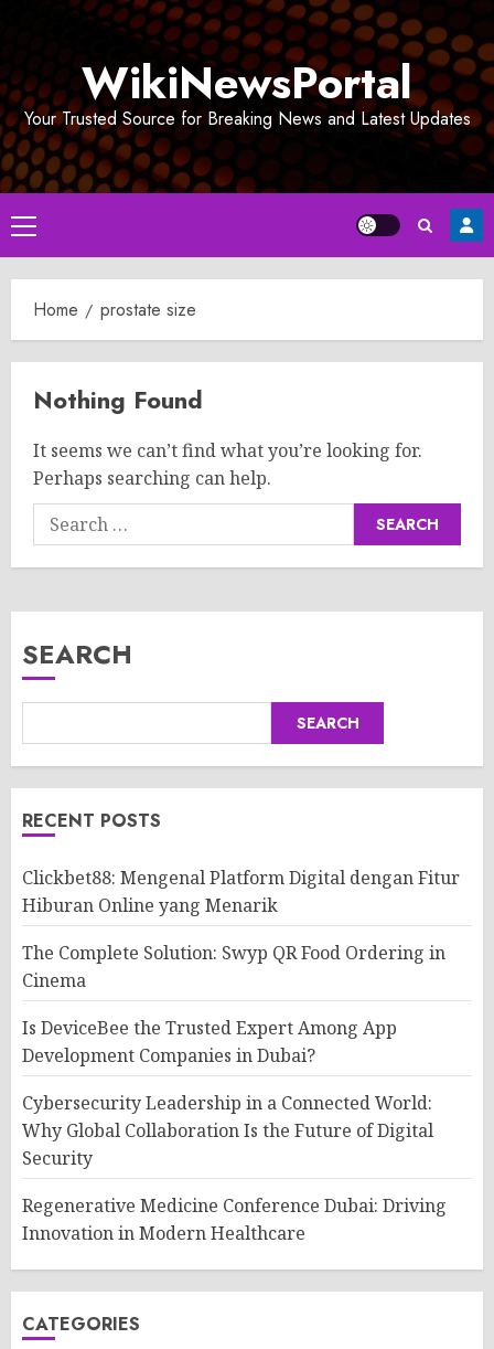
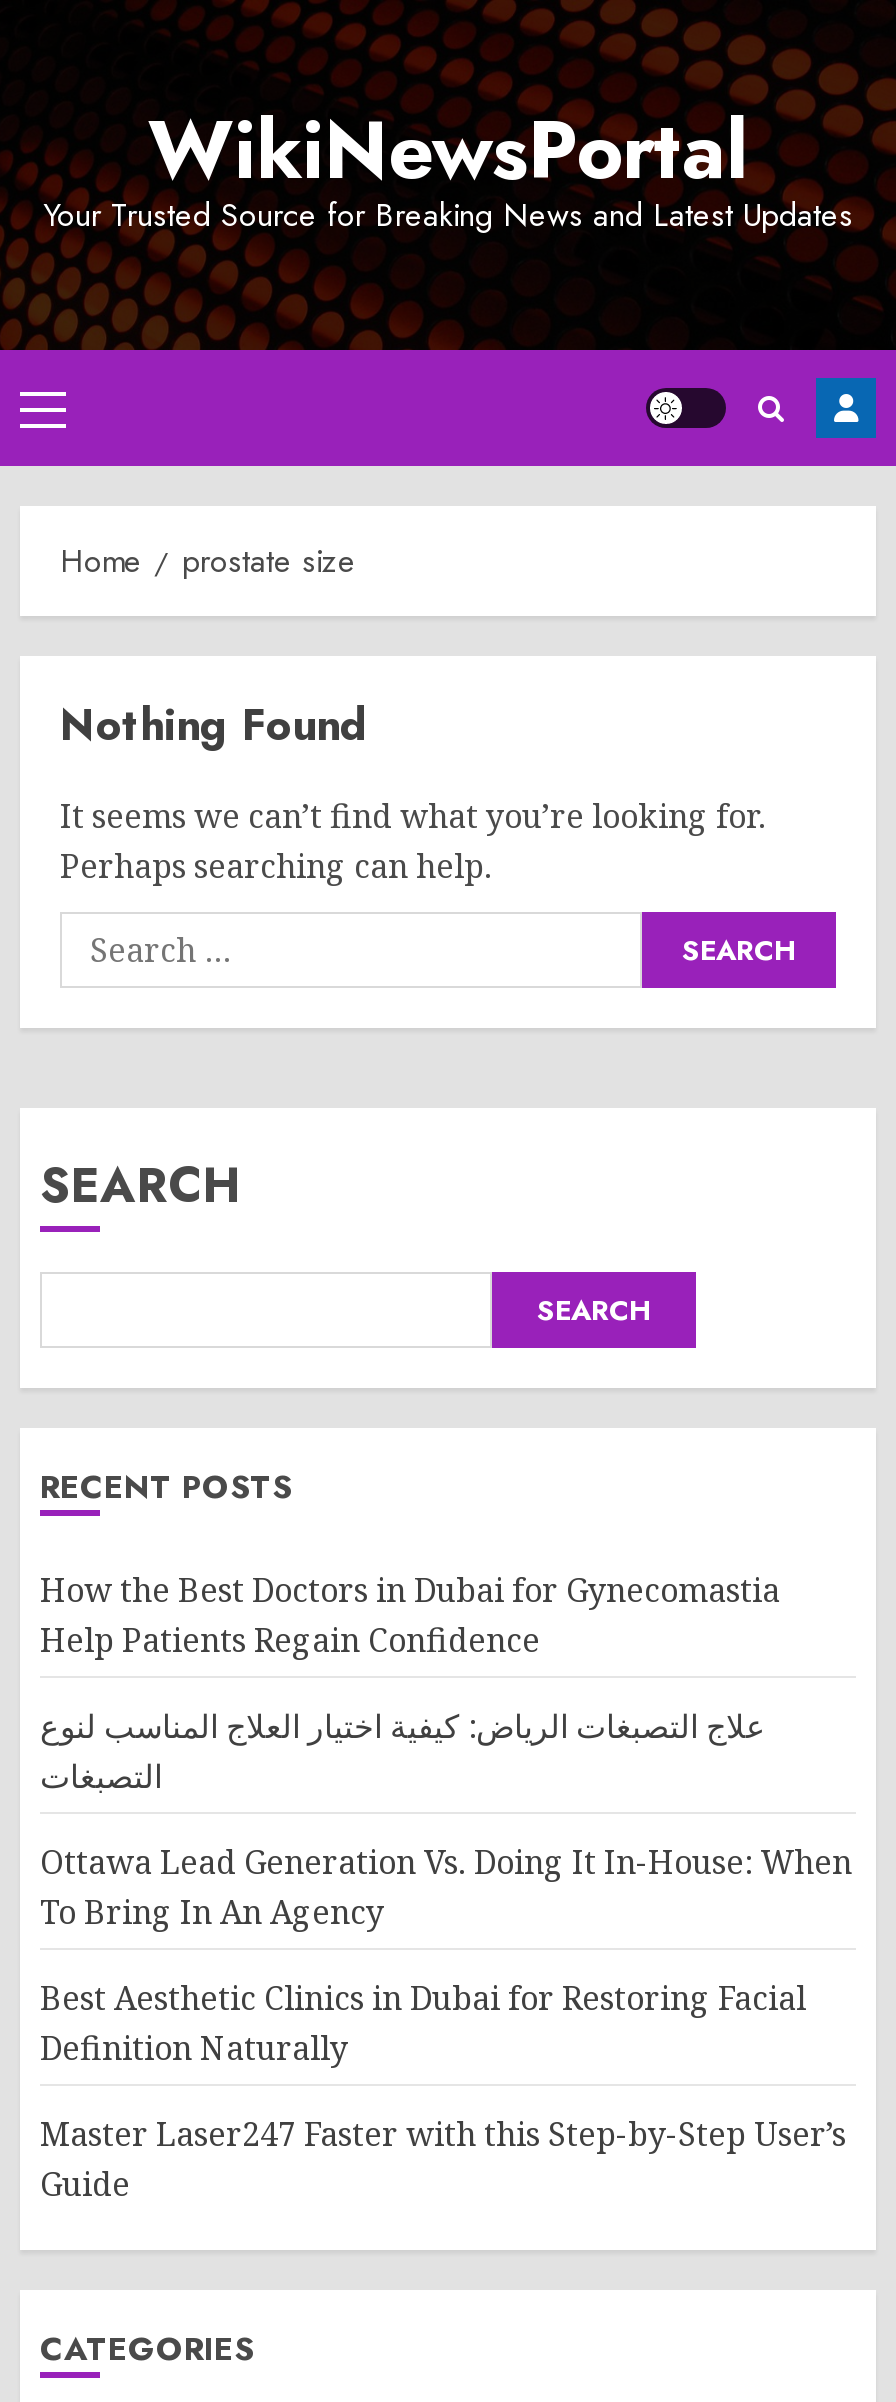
[22,865,460,917] Clickbet88: Mengenal Platform Digital dengan Fitur | Hiburan Online yang Menarik -> [40,1568,780,1662] How the Best Doctors in Dubai for Gynecomastia | Help Patients Regain Confidence
[22,941,445,992] The Complete Solution: Swyp QR Food Ordering in | Cinema -> [40,1704,766,1798] علاج التصبغات الرياض: كيفية اختيار العلاج المناسب لنوع | التصبغات
[22,1016,397,1067] Is DeviceBee the Trusted Expert Among App | Development Companies in Dubai? -> [40,1840,852,1934] Ottawa Lead Generation Vs. Doing It In-House: When | To Bring In An Agency
[22,1091,433,1170] Cybersecurity Leadership in a Connected World: | Why Global Collaboration Is the Future of Digital | Security -> [40,1976,806,2070] Best Aesthetic Clinics in Dubai for Restoring Facial | Definition Naturally
[22,1193,447,1245] Regenerative Medicine Conference Dubai: Driving | Innovation in Modern Healthcare -> [40,2112,846,2206] Master Laser247 Faster with this Step-by-Step User’s | Guide

